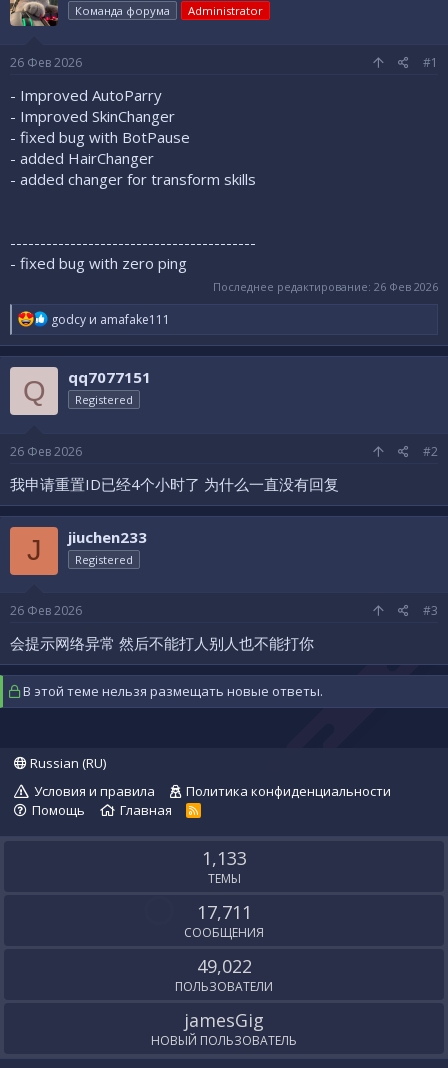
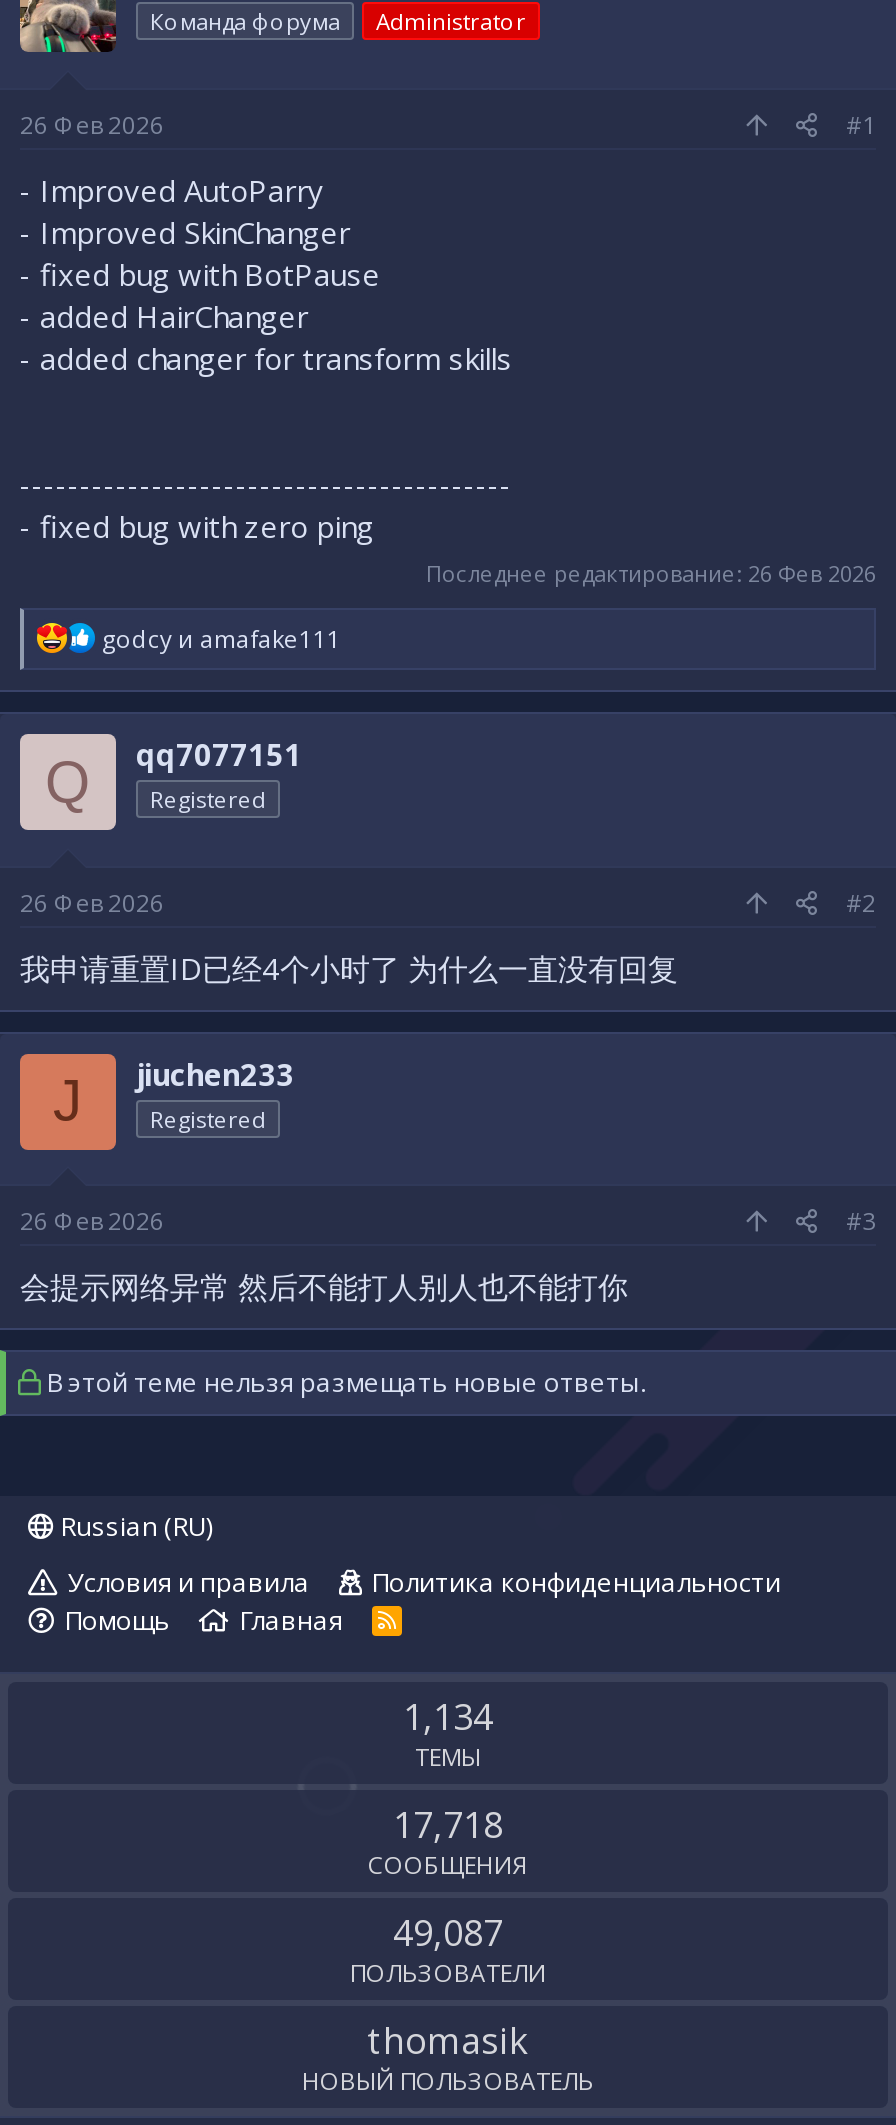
[201,846,246,870] 1,133 -> [403,1692,493,1740] 1,134
[196,900,251,924] 17,711 -> [393,1800,503,1848] 17,718
[196,954,251,978] 49,022 -> [393,1908,503,1956] 49,087
[184,1008,264,1032] jamesGig -> [367,2016,529,2064] thomasik

